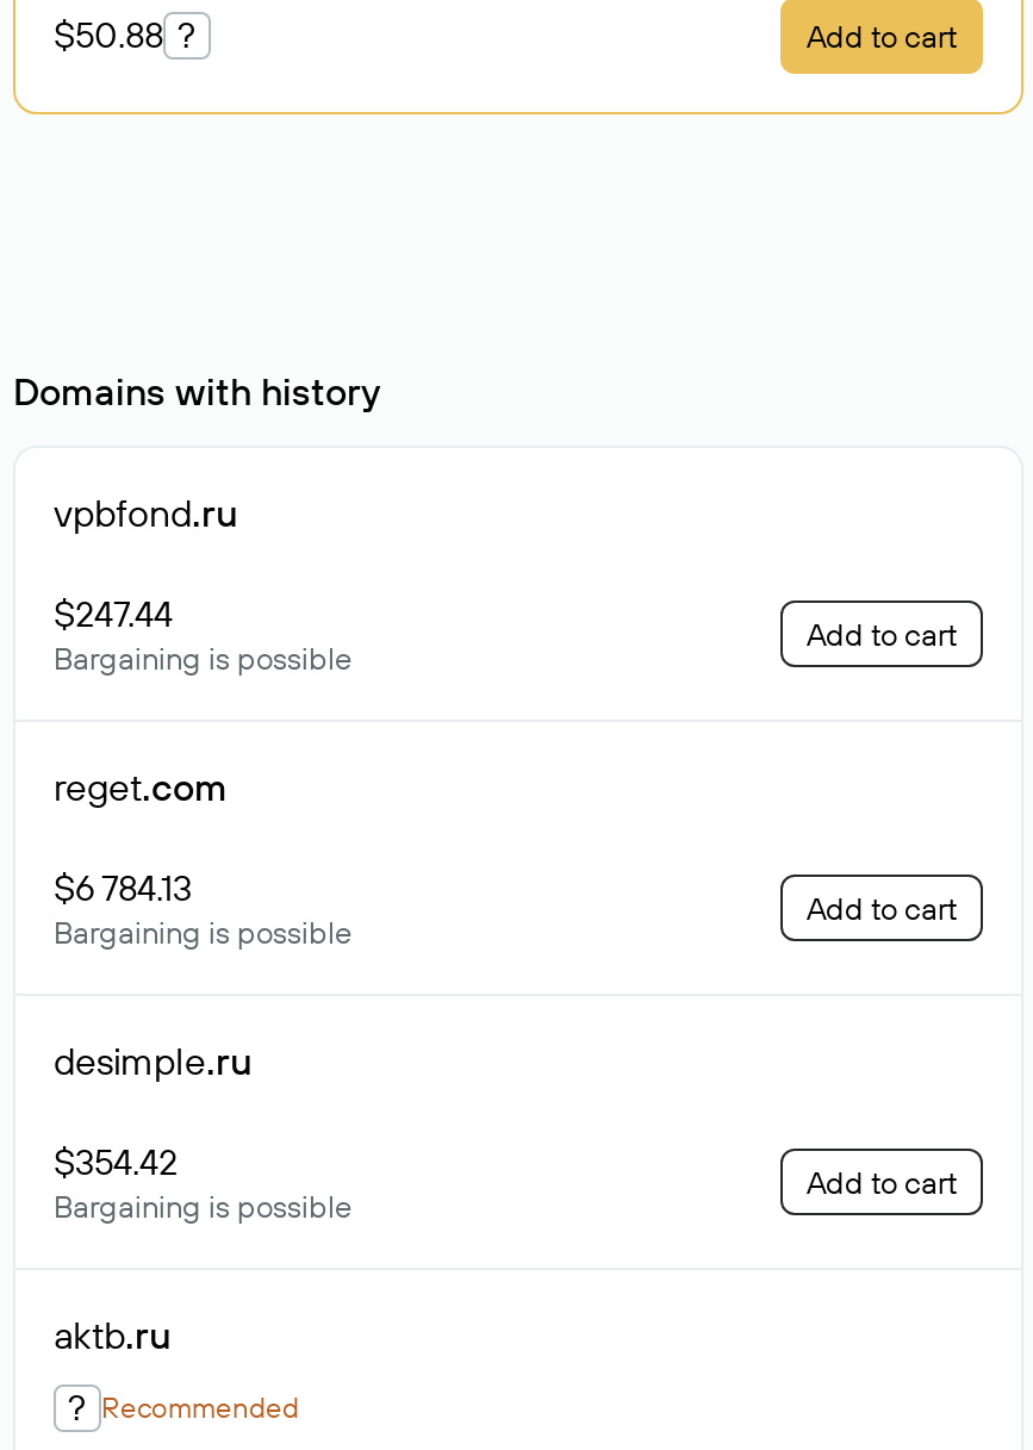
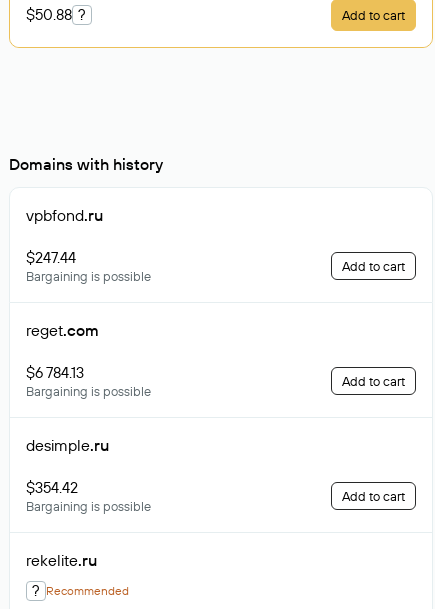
[54,1311,170,1358] aktb.ru -> [26,550,97,570] rekelite.ru

